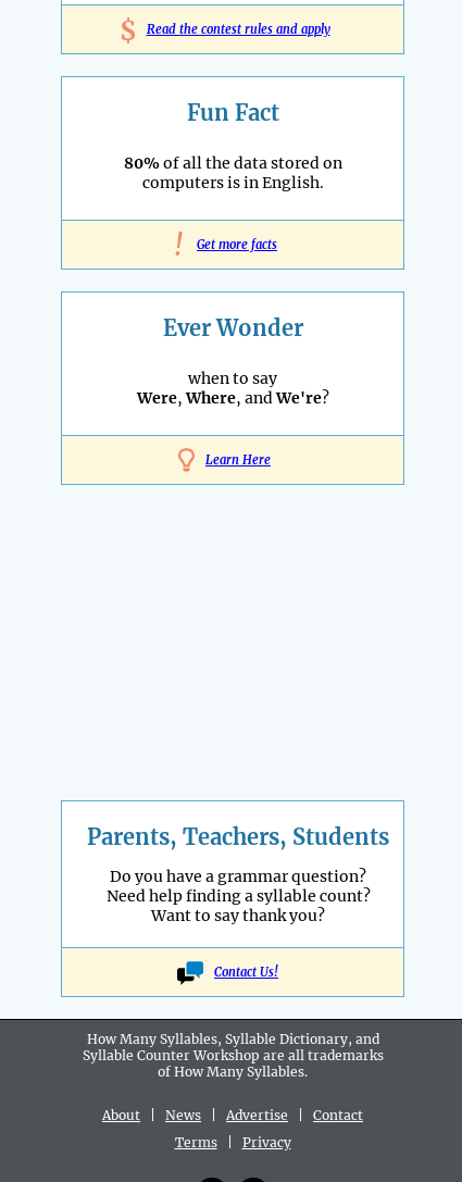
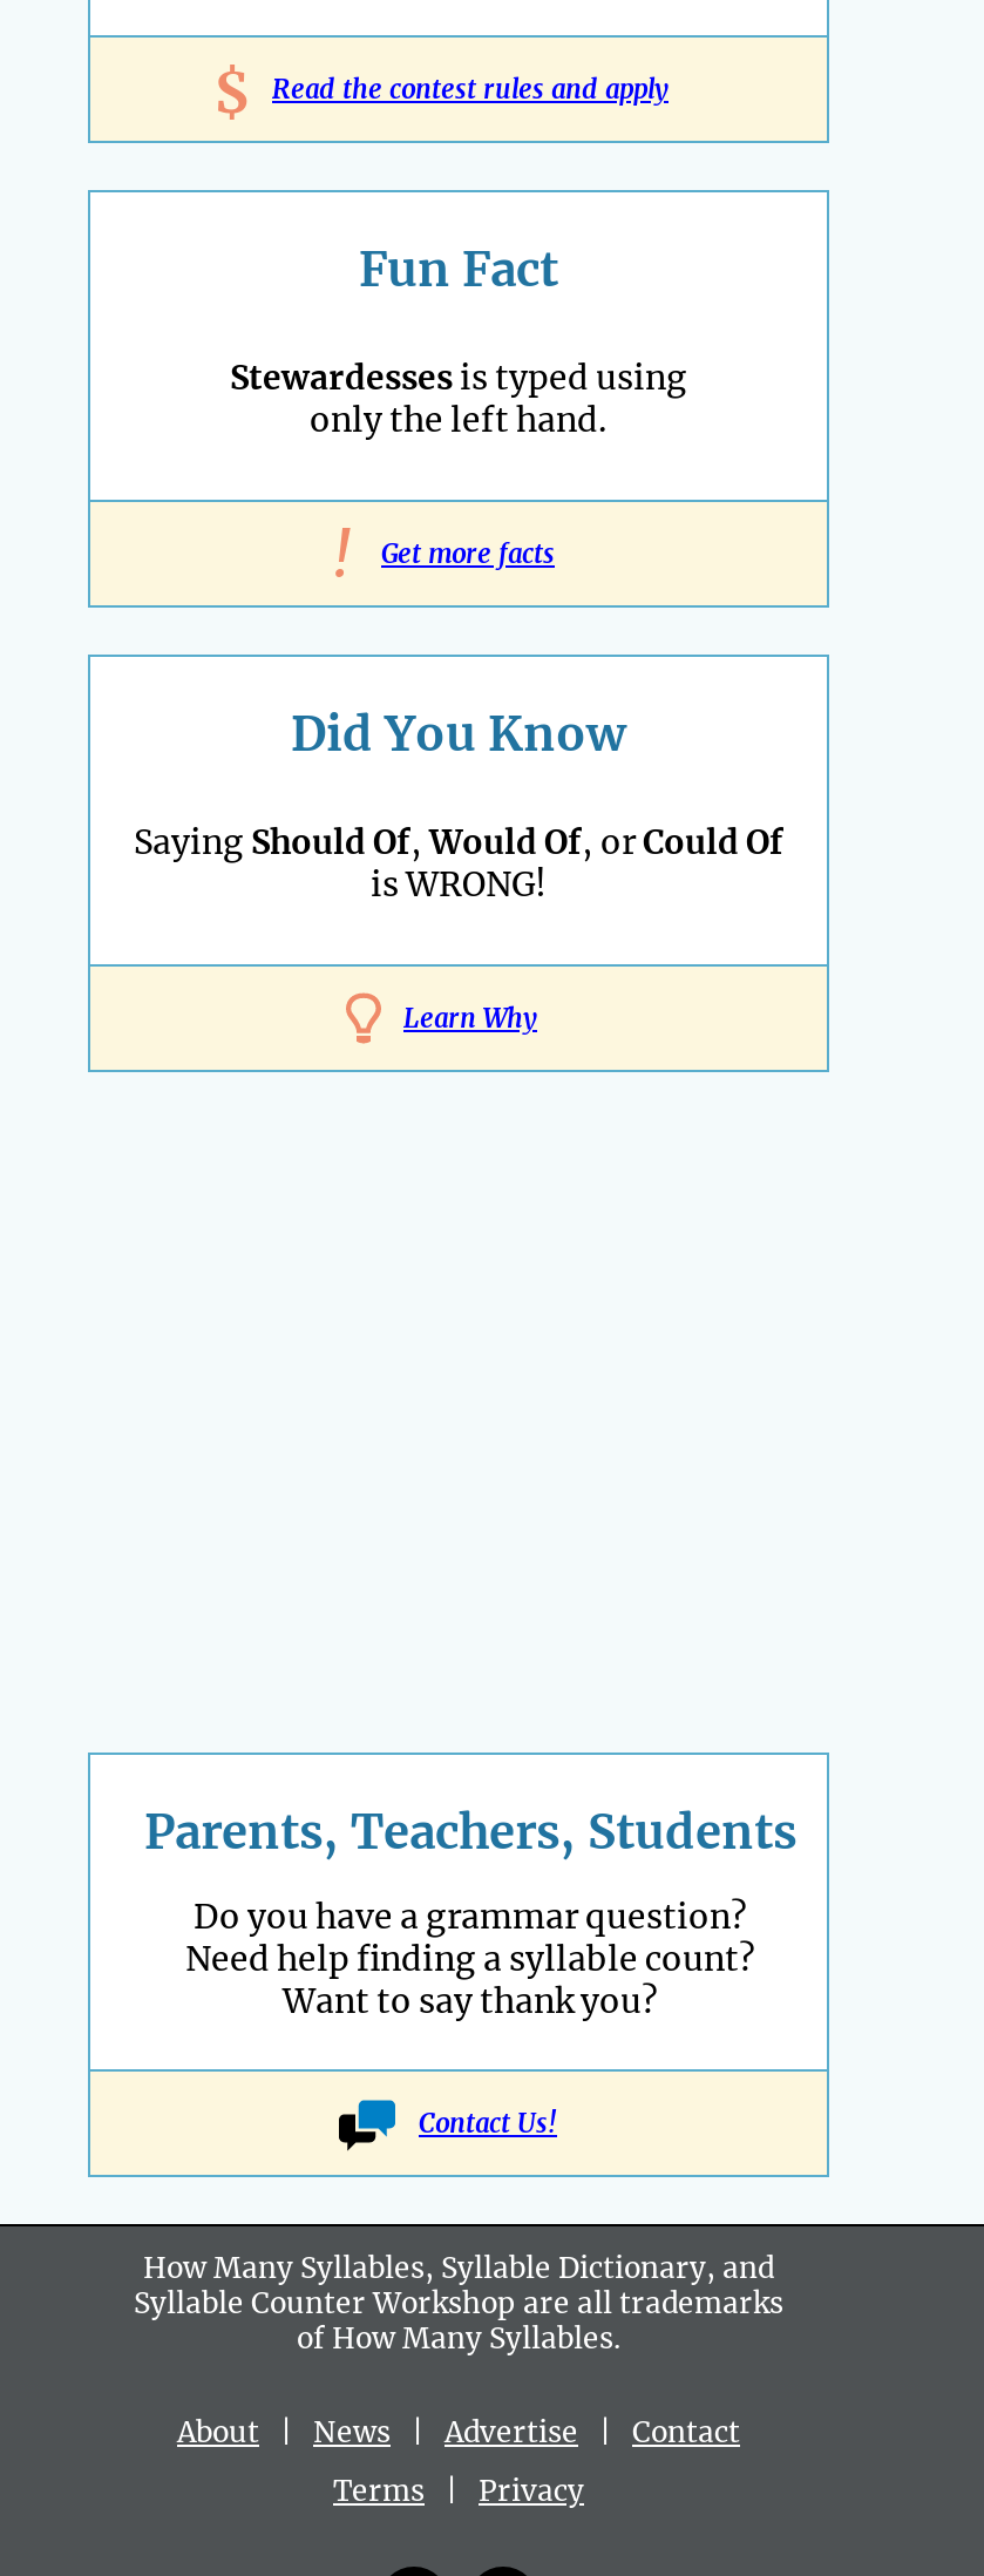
[123,154,342,193] 80% of all the data stored on | computers is in English. -> [230,357,687,442] Stewardesses is typed using | only the left hand.
[163,315,303,342] Ever Wonder -> [291,705,626,763] Did You Know
[136,369,329,408] when to say | Were, Where, and We're? -> [134,822,783,906] Saying Should Of, Would Of, or Could Of | is WRONG!
[205,453,271,468] Learn Here -> [403,1002,537,1035] Learn Why

